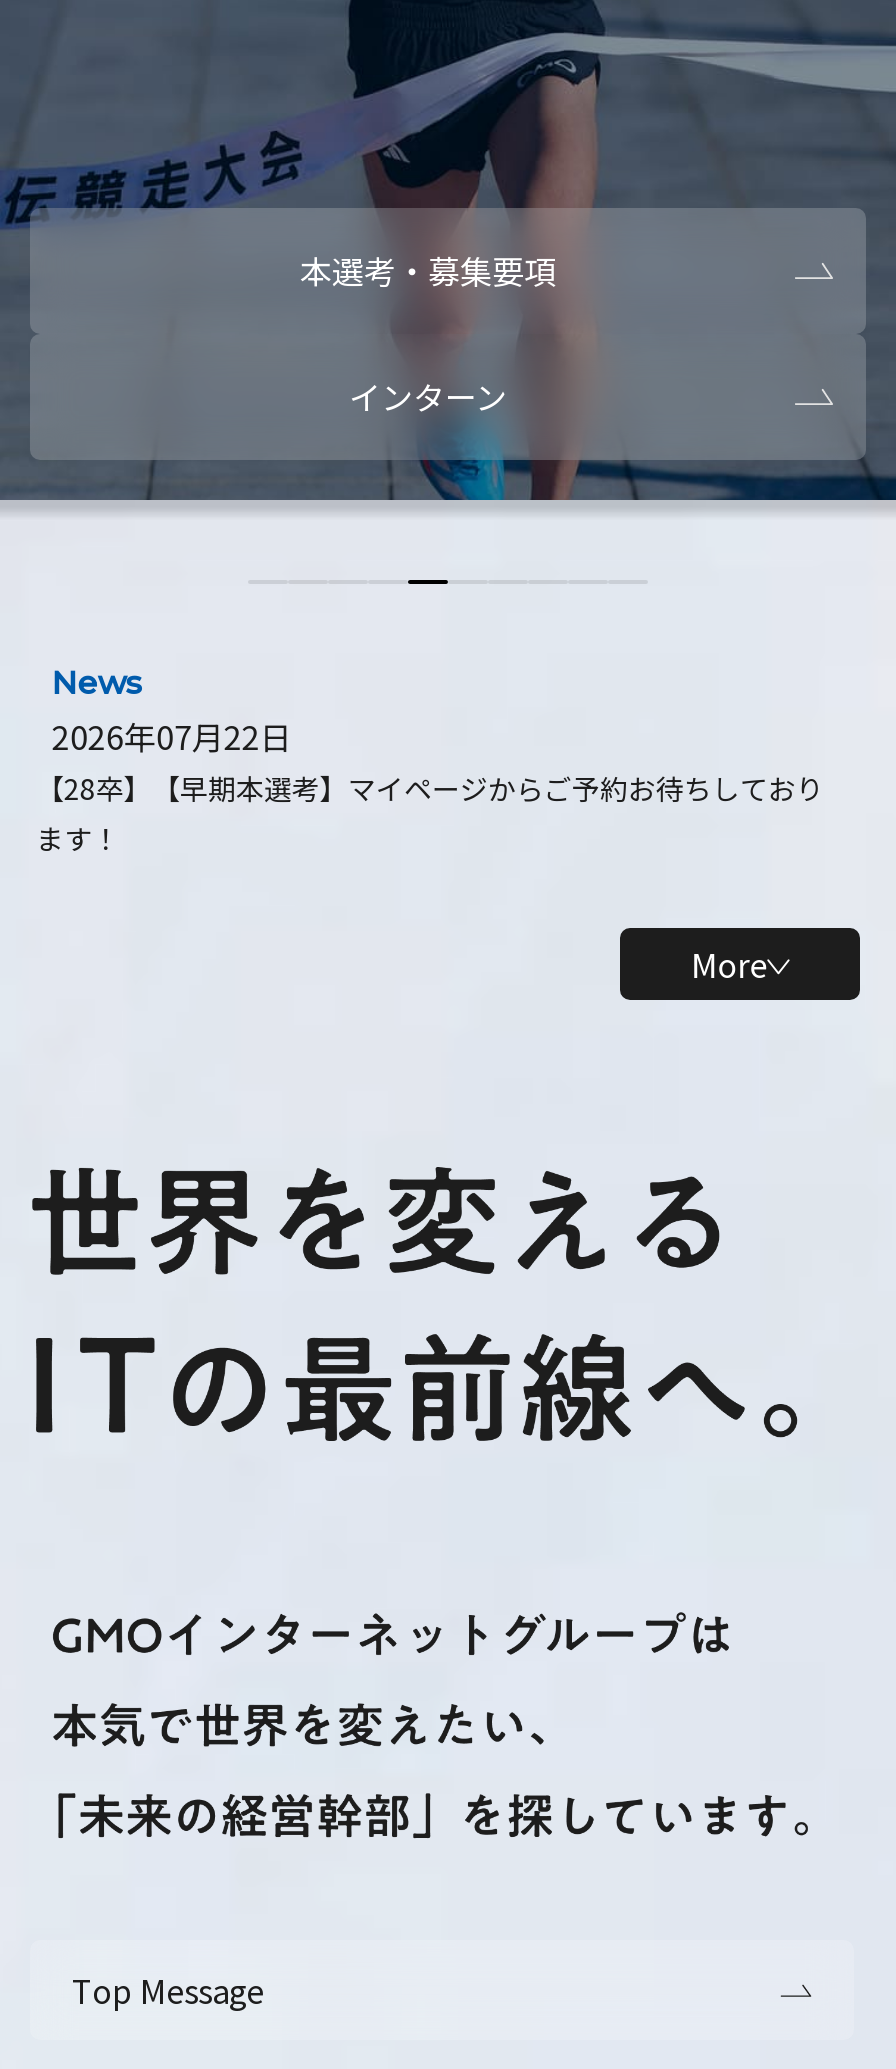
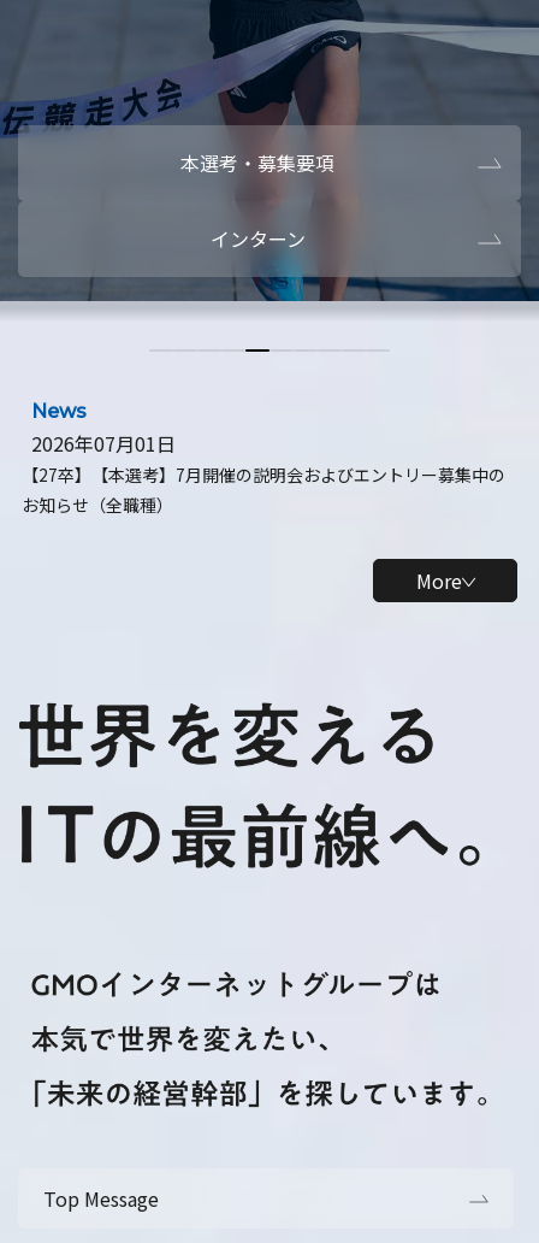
[36,712,824,858] 2026年07月22日 | 【28卒】【早期本選考】マイページからご予約お待ちしており | ます！ -> [22,429,505,517] 2026年07月01日 | 【27卒】【本選考】7月開催の説明会およびエントリー募集中の | お知らせ（全職種）

